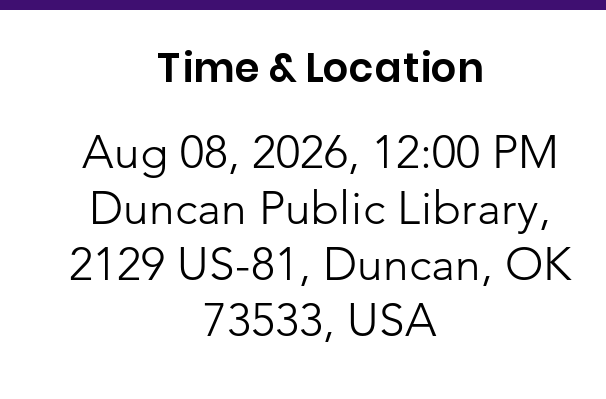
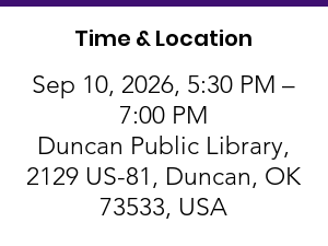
[82,126,558,180] Aug 08, 2026, 12:00 PM -> [31,70,295,130] Sep 10, 2026, 5:30 PM – | 7:00 PM

